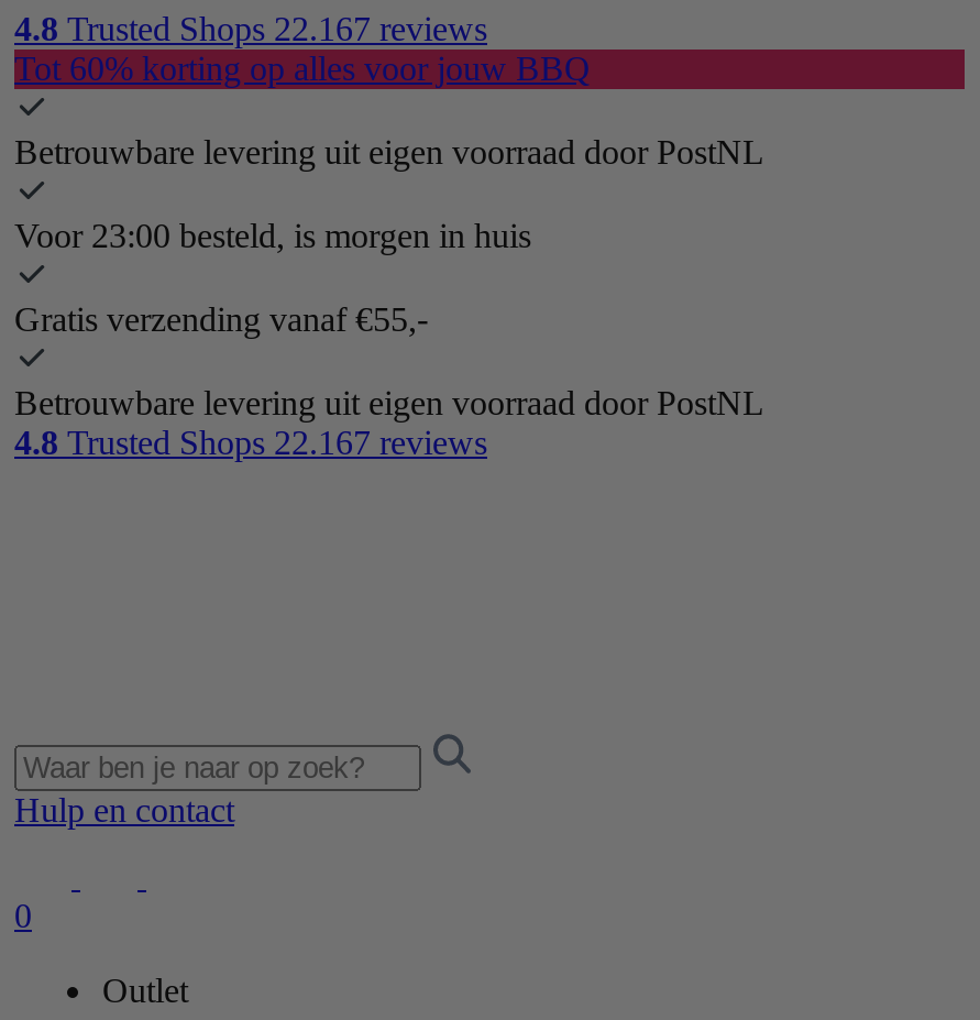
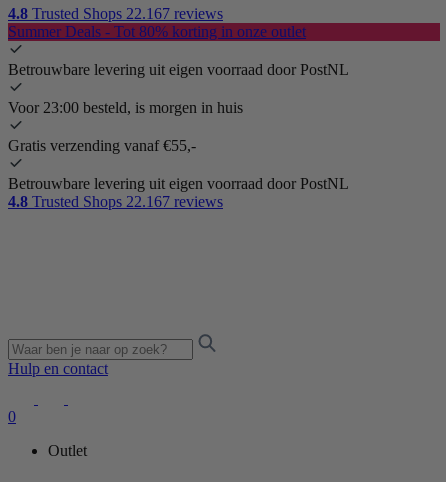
[14,50,591,87] Tot 60% korting op alles voor jouw BBQ -> [8,23,306,40] Summer Deals - Tot 80% korting in onze outlet

